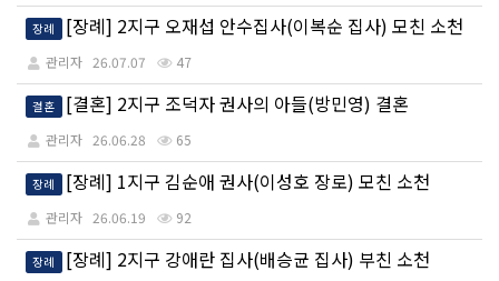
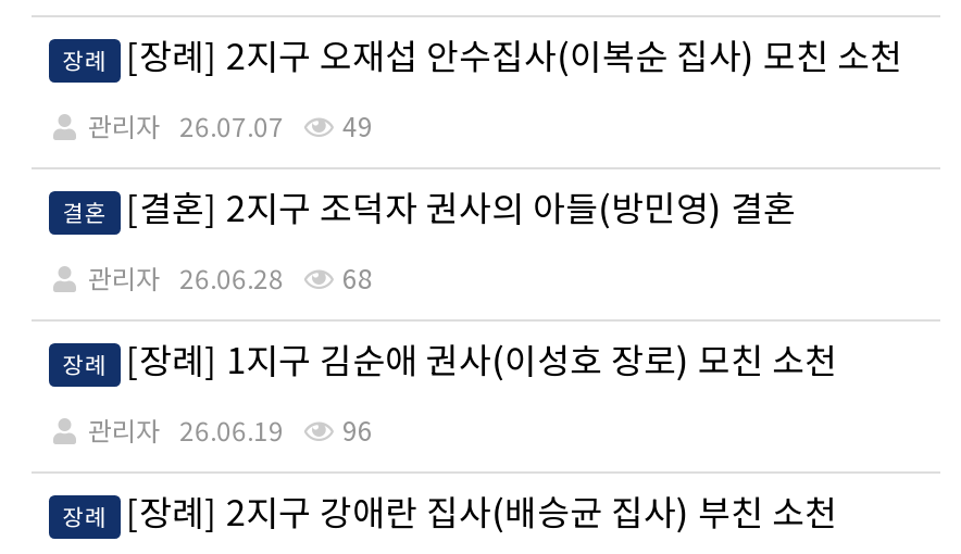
[46,52,192,71] 관리자 26.07.07 47 -> [88,106,373,143] 관리자 26.07.07 49
[46,130,192,149] 관리자 26.06.28 65 -> [88,258,373,295] 관리자 26.06.28 68
[46,207,192,226] 관리자 26.06.19 92 -> [88,410,373,447] 관리자 26.06.19 96

